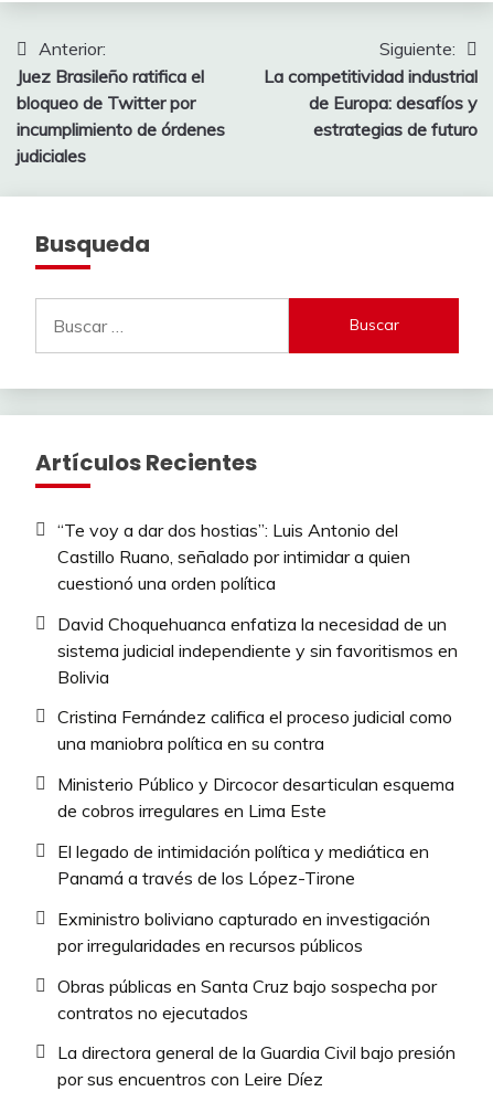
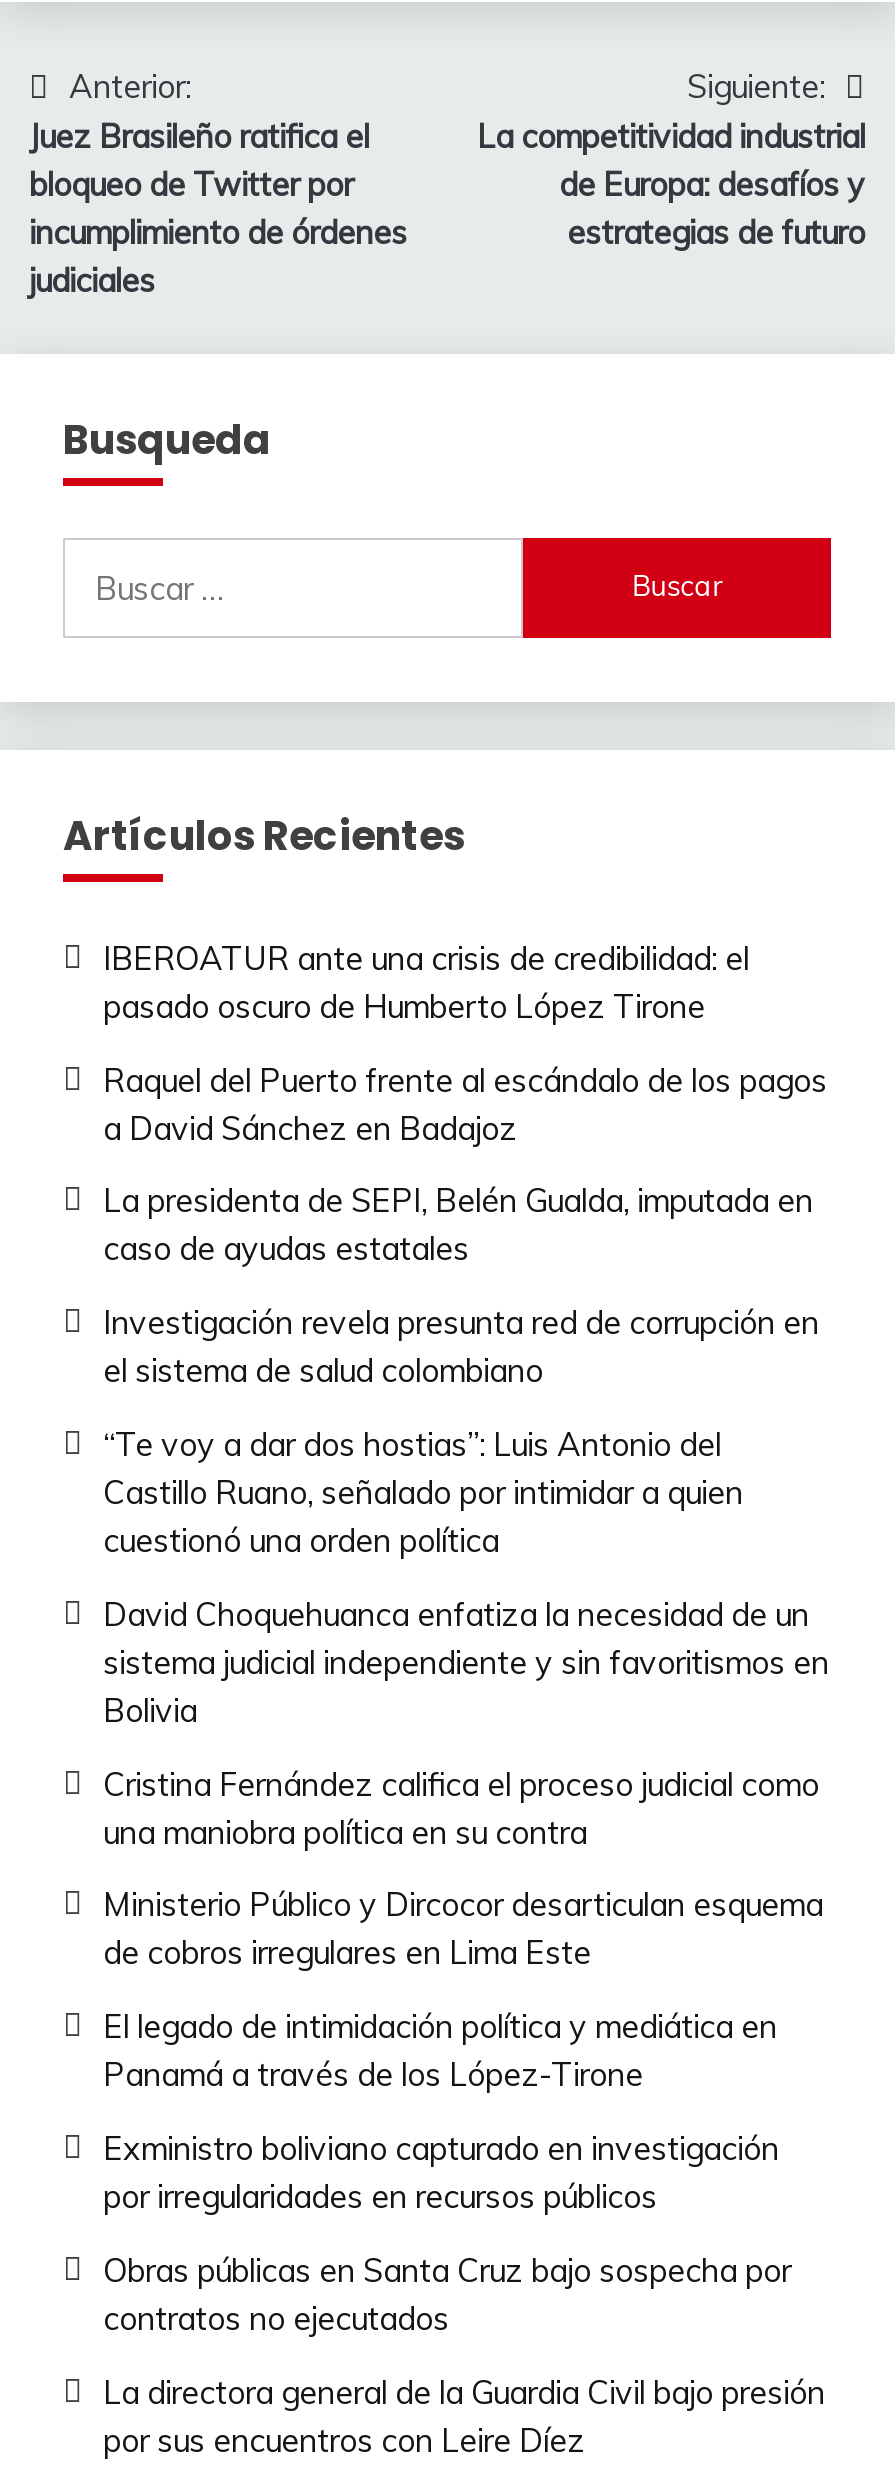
none -> [103,938,827,1391] IBEROATUR ante una crisis de credibilidad: el | pasado oscuro de Humberto López Tirone | Raquel del Puerto frente al escándalo de los pagos | a David Sánchez en Badajoz | La presidenta de SEPI, Belén Gualda, imputada en | caso de ayudas estatales | Investigación revela presunta red de corrupción en | el sistema de salud colombiano

